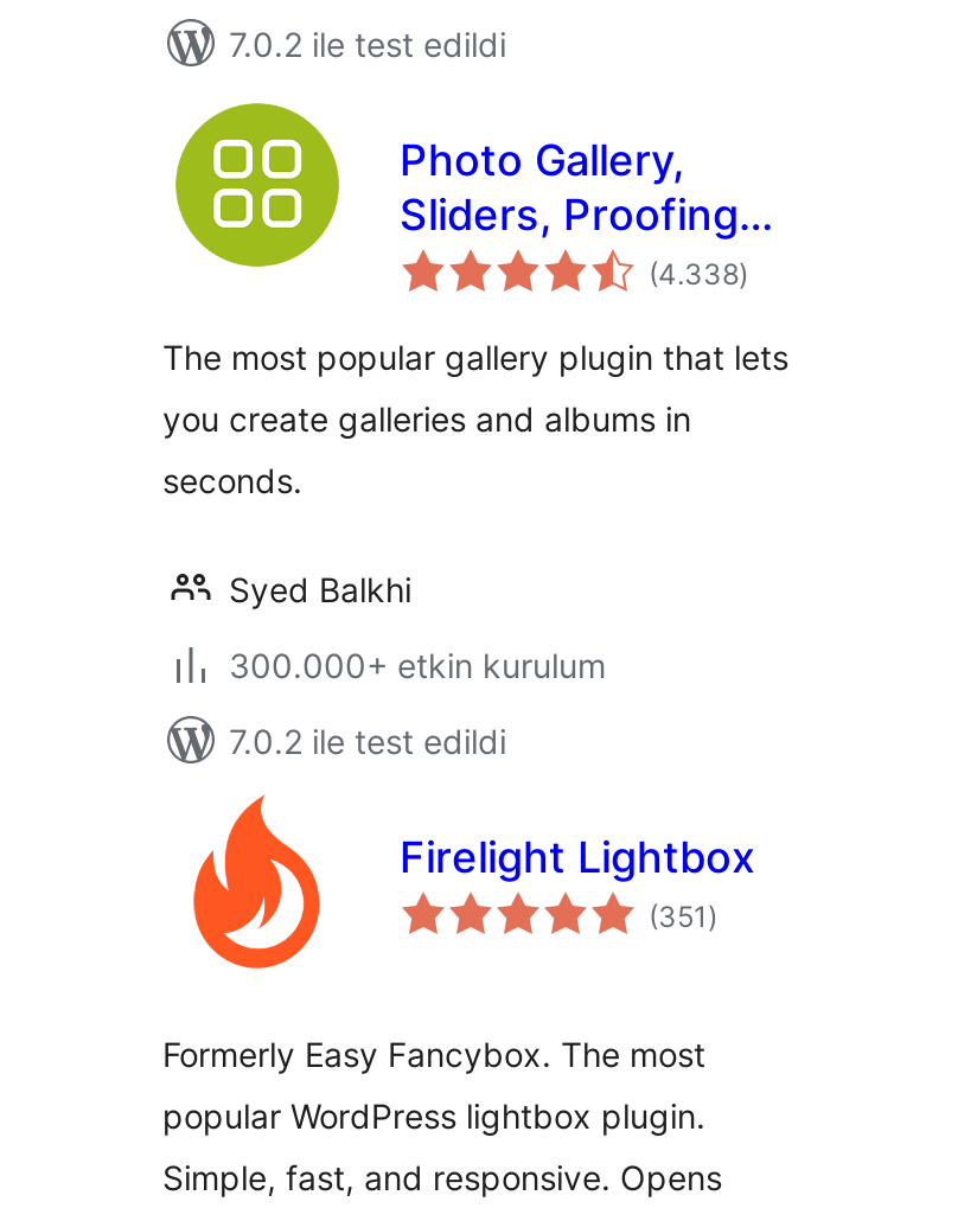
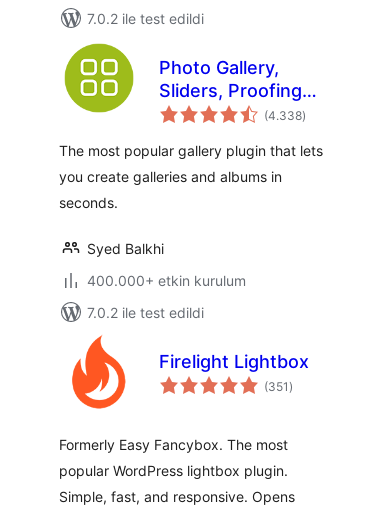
[229,645,606,685] 300.000+ etkin kurulum -> [87,272,246,289] 400.000+ etkin kurulum

